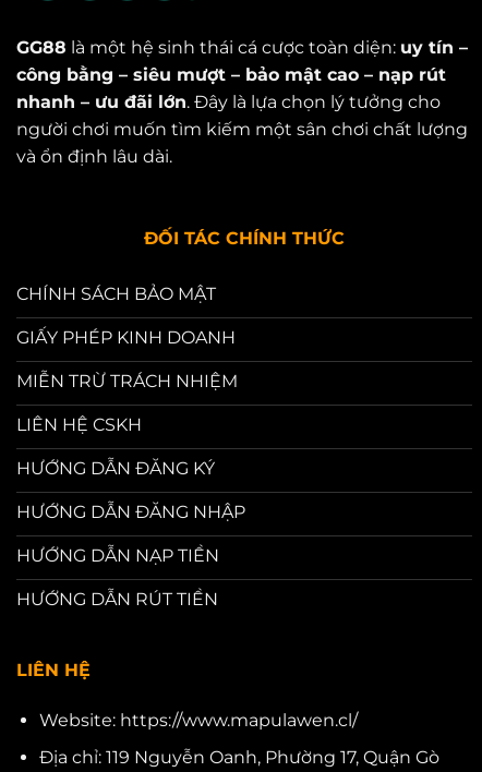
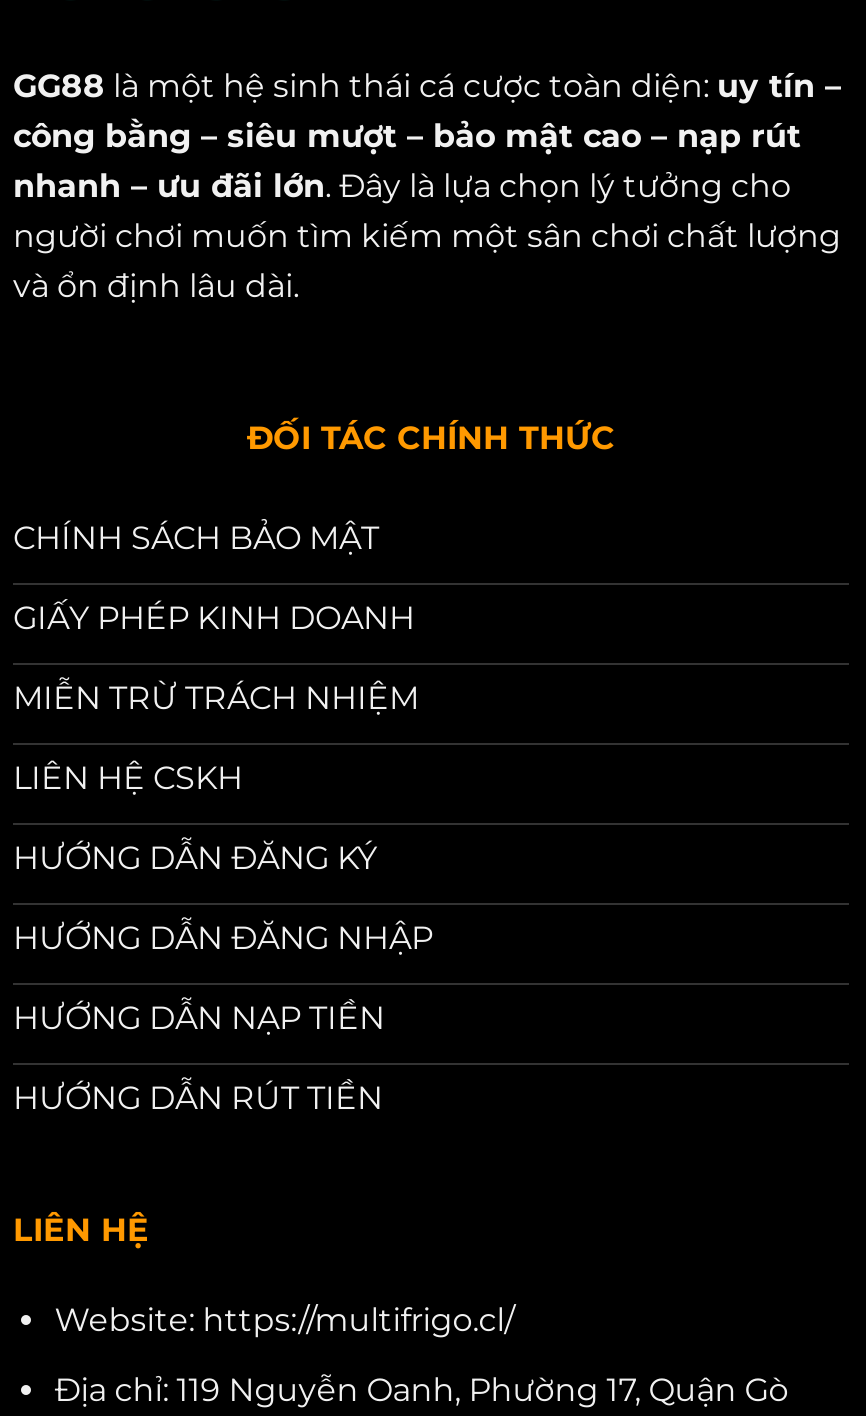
[39,710,357,730] Website: https://www.mapulawen.cl/ -> [55,1302,515,1340] Website: https://multifrigo.cl/

